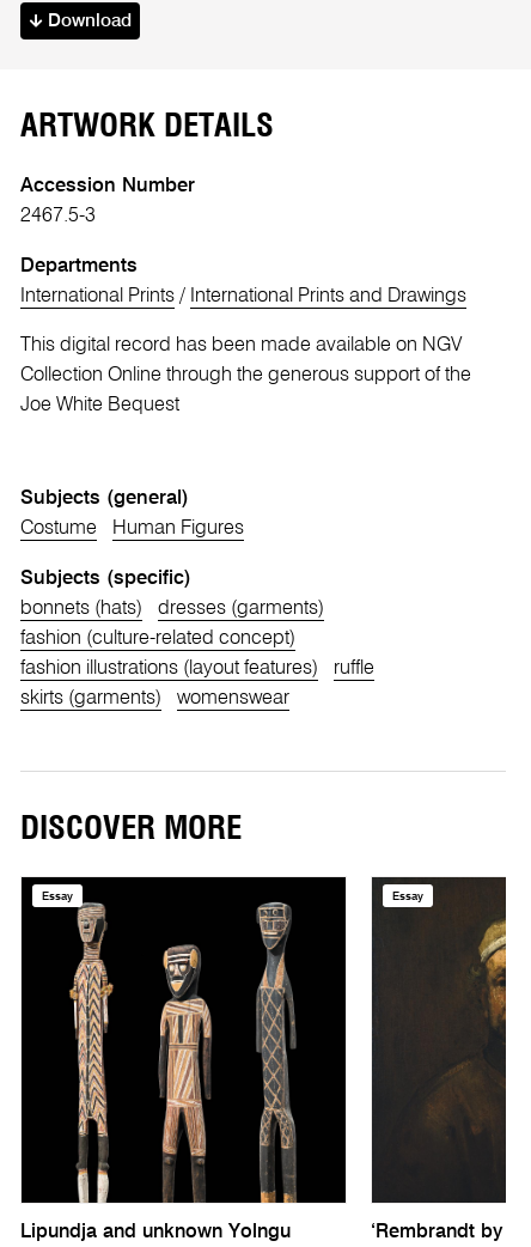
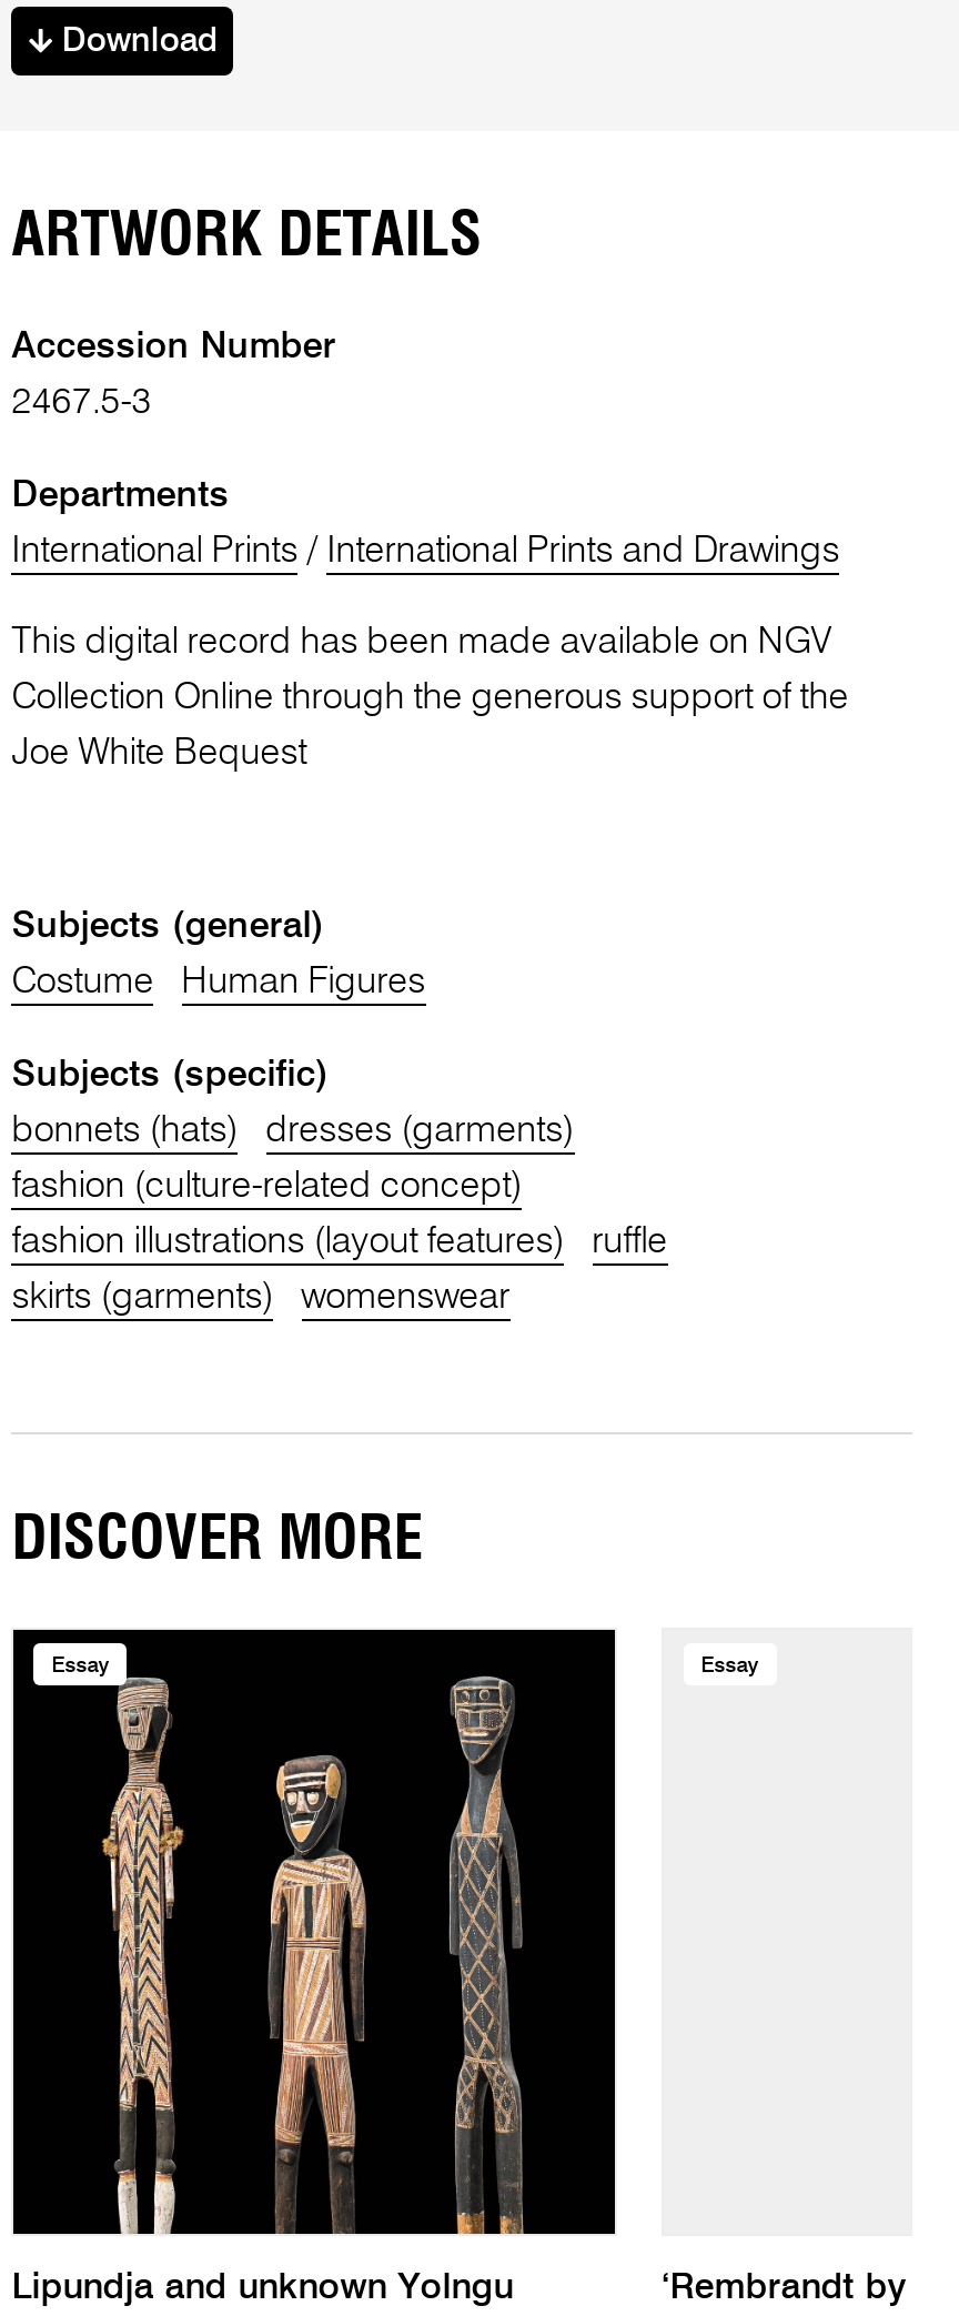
[371,876,507,1204] [image] -> none

